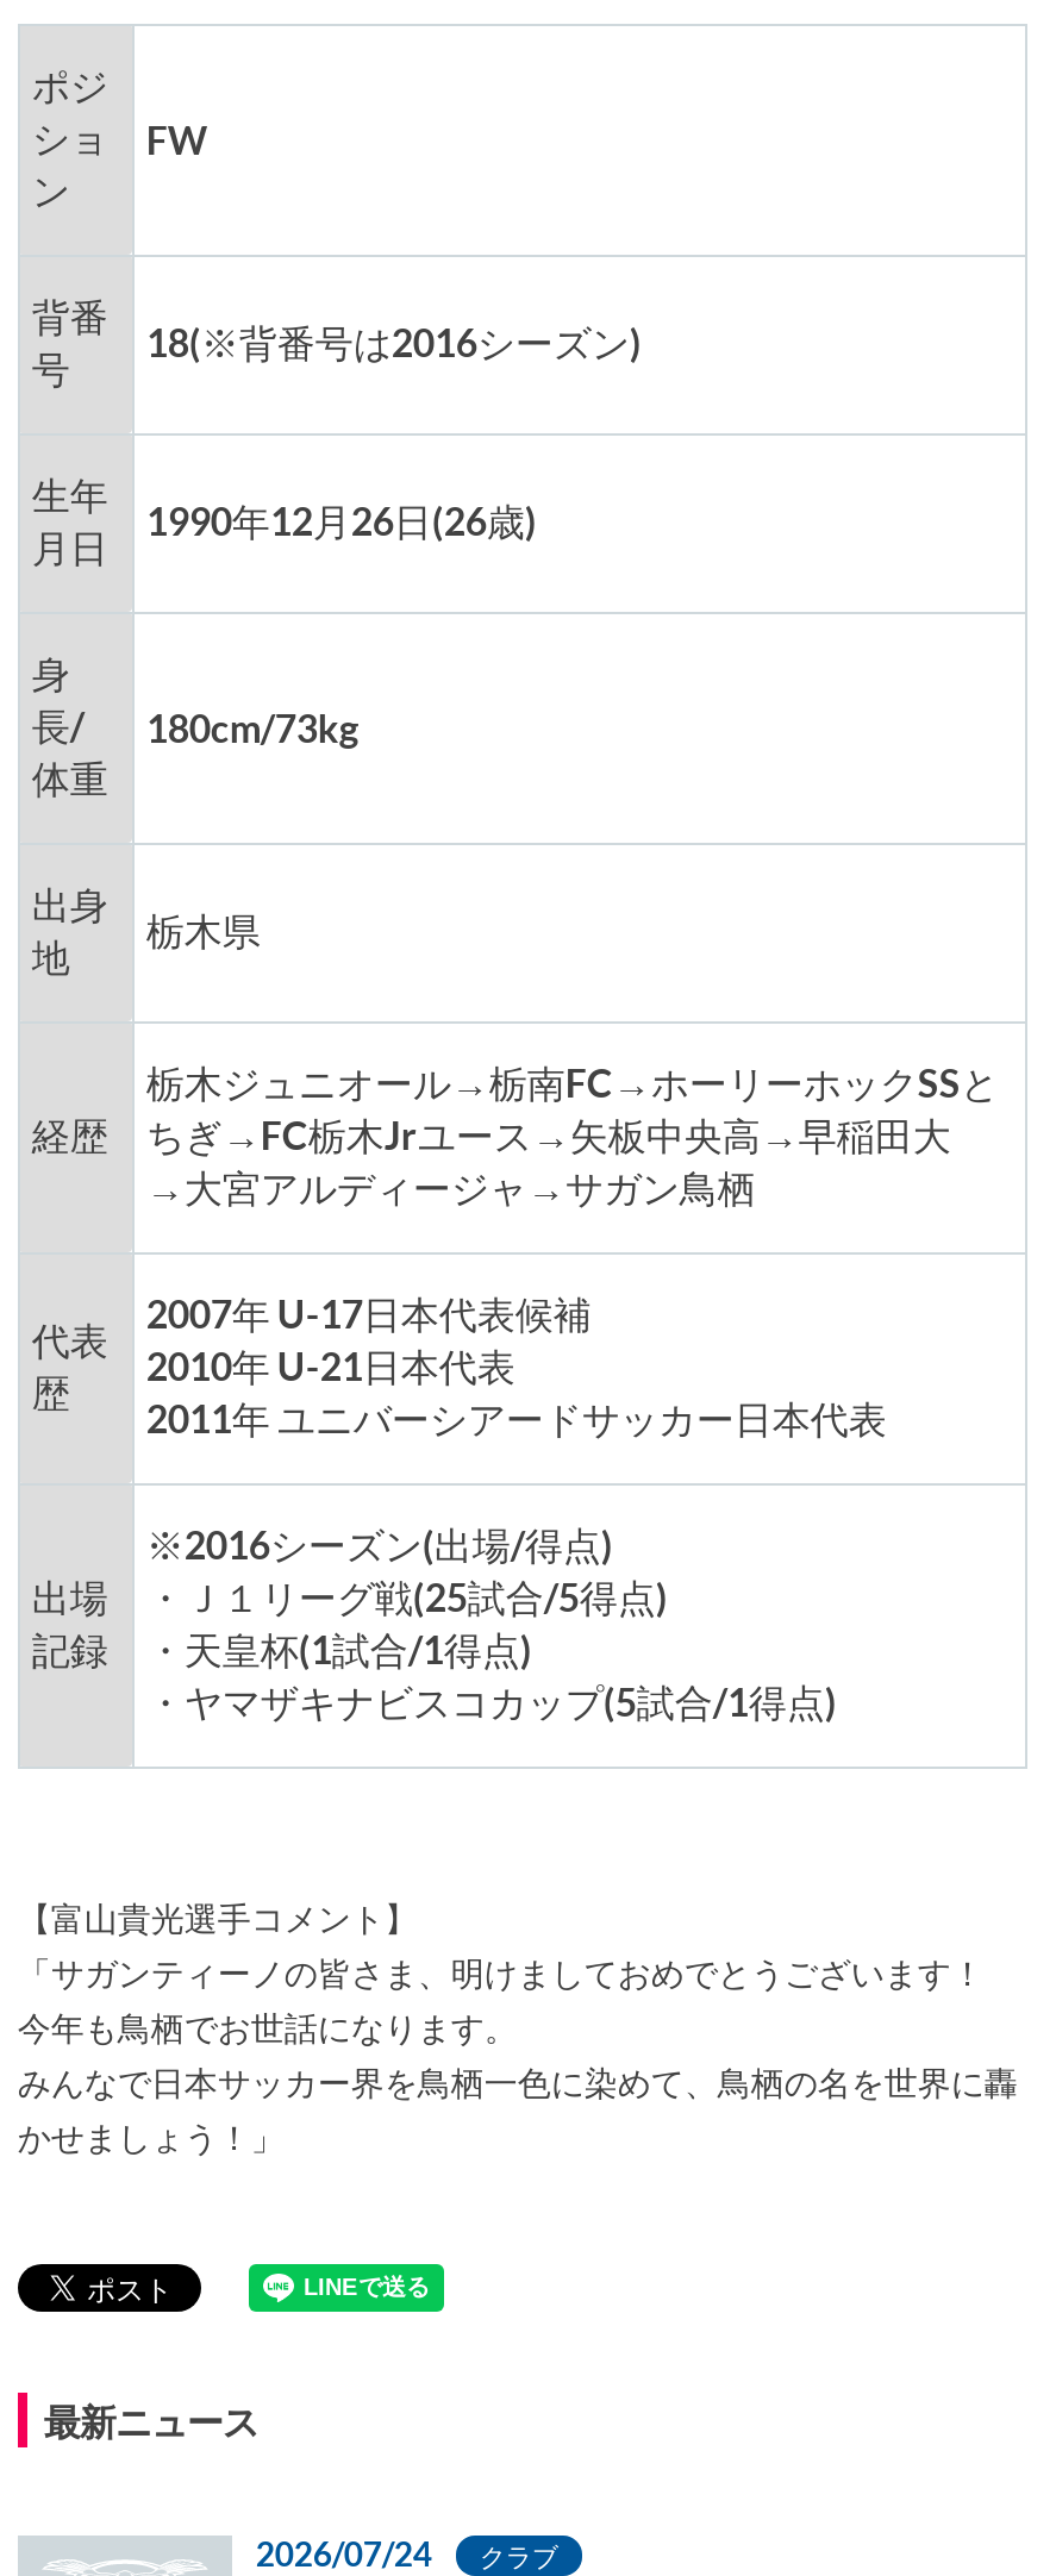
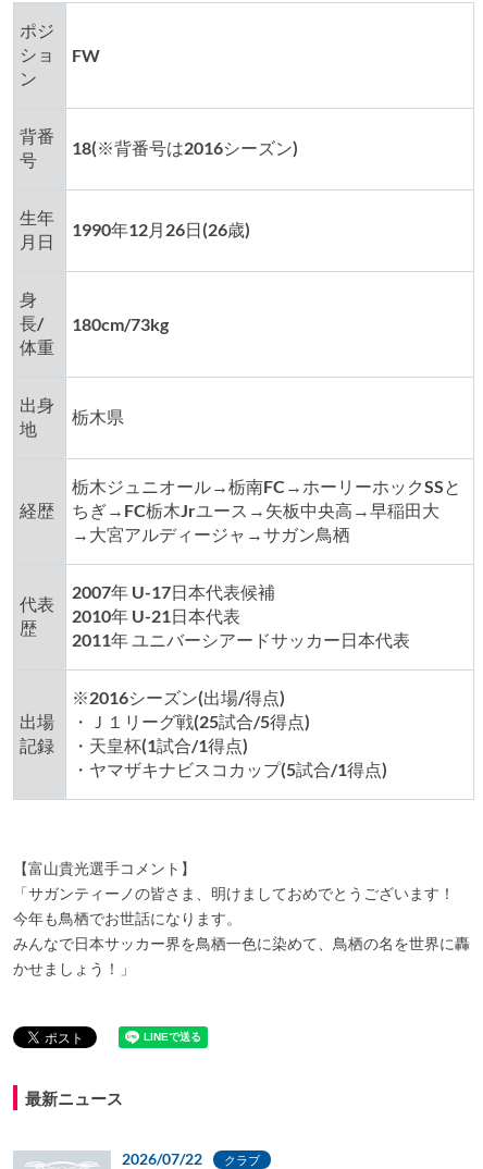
[256,2533,558,2573] 2026/07/24 クラブ -> [122,1149,260,1168] 2026/07/22 クラブ

